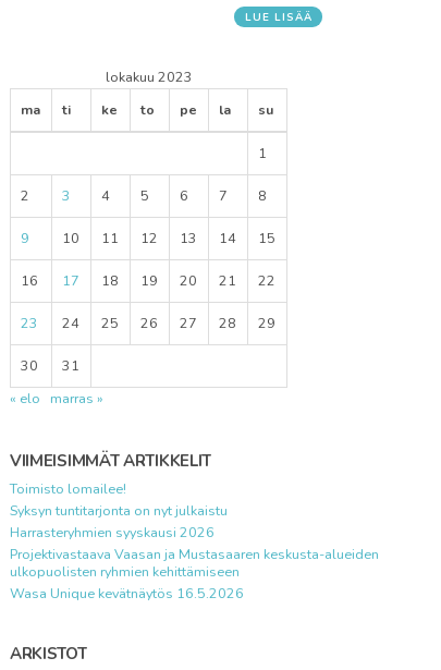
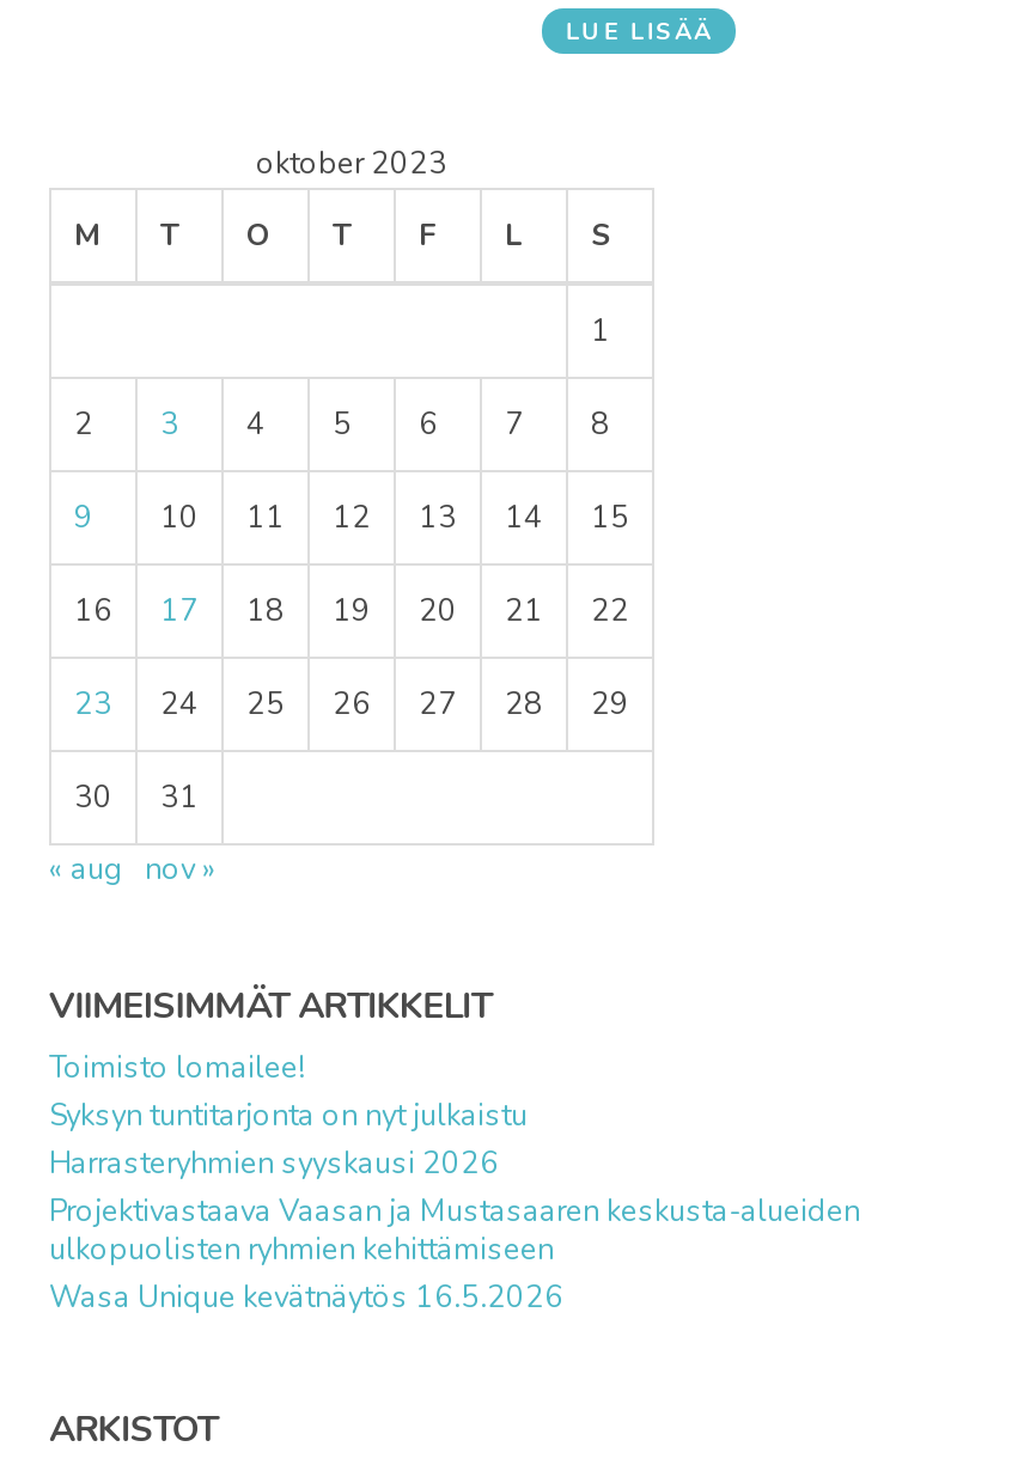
[105,67,192,86] lokakuu 2023 -> [256,142,447,183] oktober 2023
[21,100,274,119] ma | ti | ke | to | pe | la | su -> [74,214,610,254] M | T | O | T | F | L | S
[10,389,103,407] « elo marras » -> [49,848,217,888] « aug nov »

